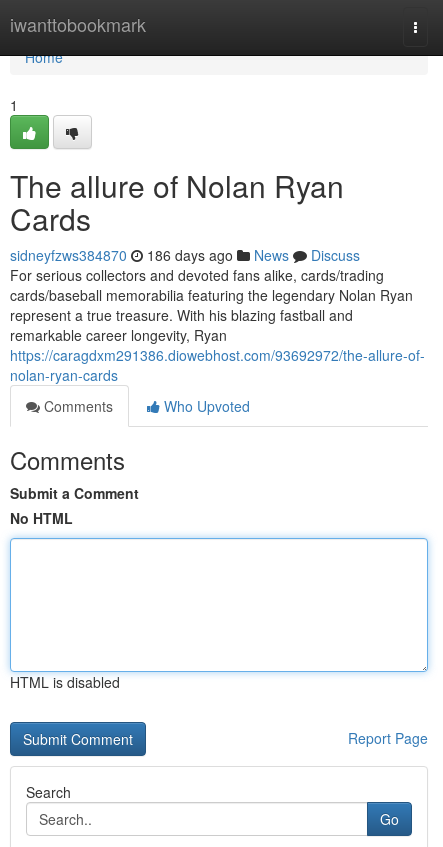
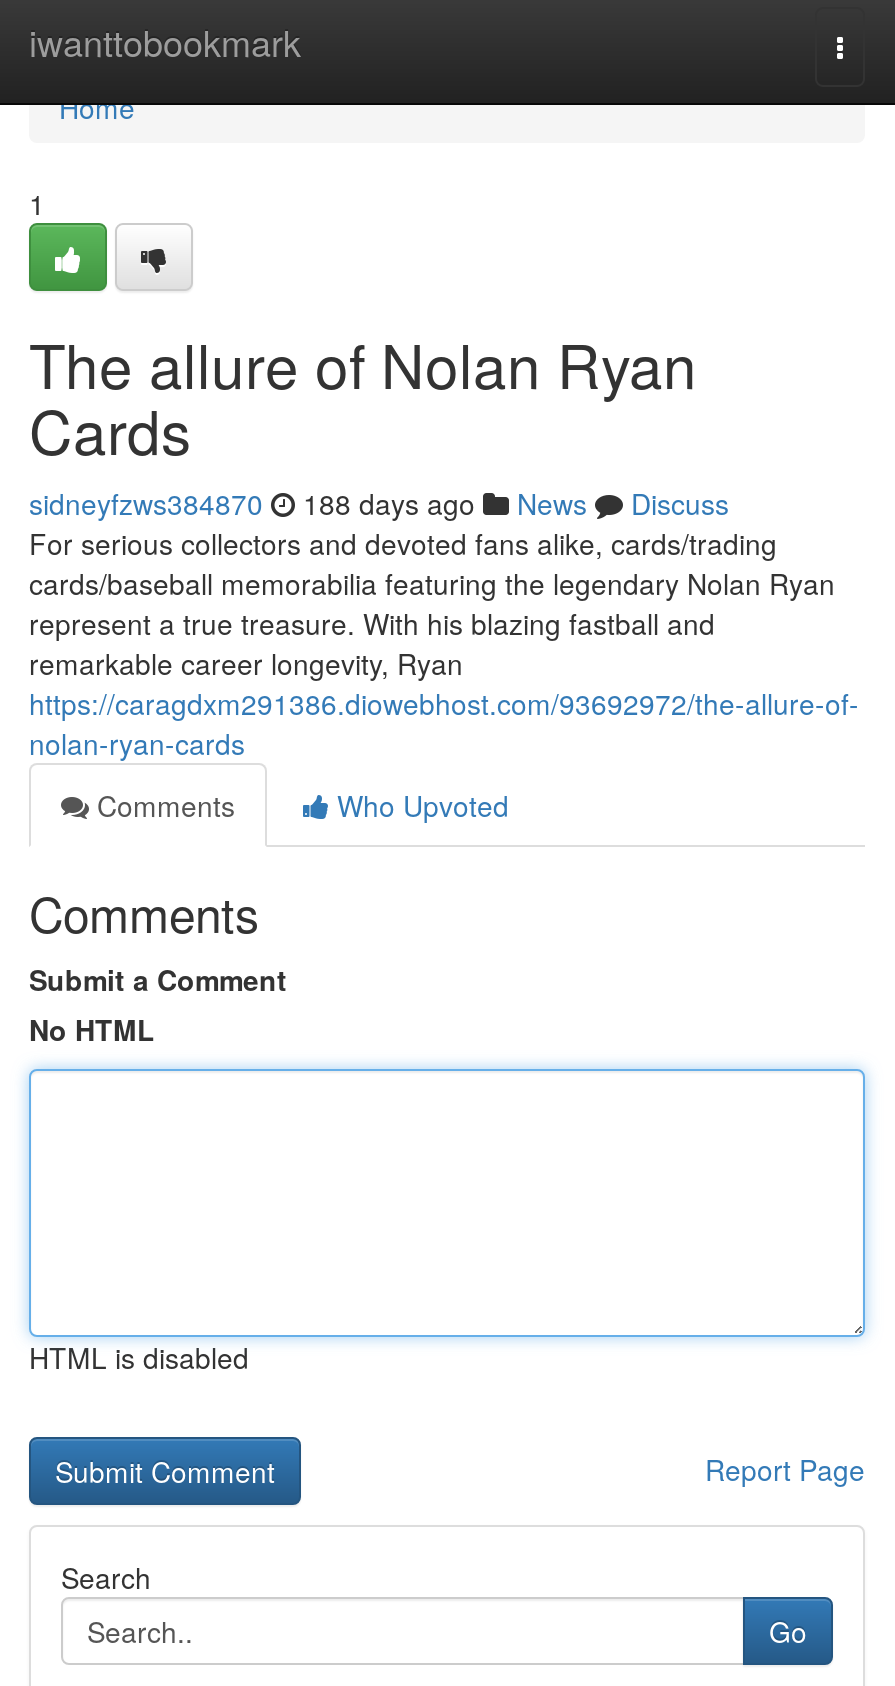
[10,245,360,265] sidneyfzws384870 186 days ago News Discuss -> [29,483,729,523] sidneyfzws384870 188 days ago News Discuss

